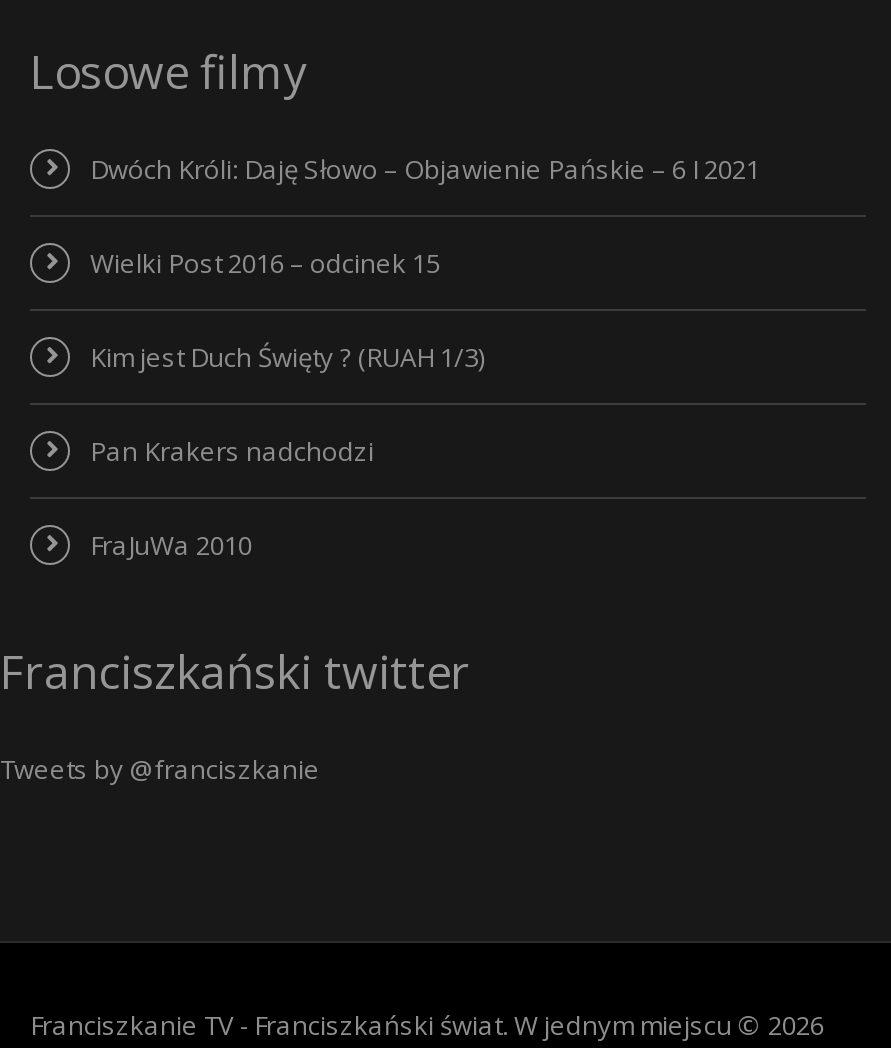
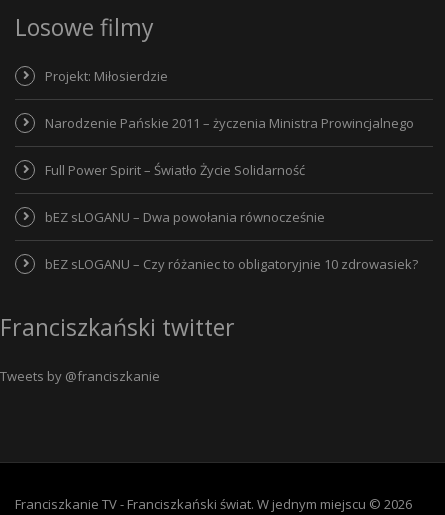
[90,151,760,187] Dwóch Króli: Daję Słowo – Objawienie Pańskie – 6 I 2021 -> [45,67,168,85] Projekt: Miłosierdzie
[90,245,440,281] Wielki Post 2016 – odcinek 15 -> [45,114,414,132] Narodzenie Pańskie 2011 – życzenia Ministra Prowincjalnego
[90,339,484,375] Kim jest Duch Święty ? (RUAH 1/3) -> [45,161,305,179] Full Power Spirit – Światło Życie Solidarność
[90,433,374,469] Pan Krakers nadchodzi -> [45,208,325,226] bEZ sLOGANU – Dwa powołania równocześnie
[90,527,252,563] FraJuWa 2010 -> [45,255,418,273] bEZ sLOGANU – Czy różaniec to obligatoryjnie 10 zdrowasiek?

